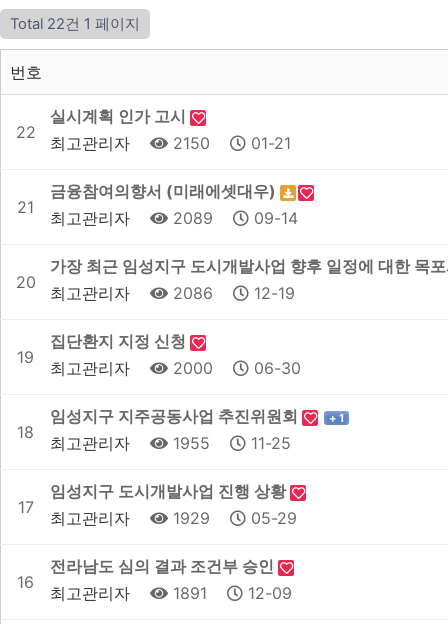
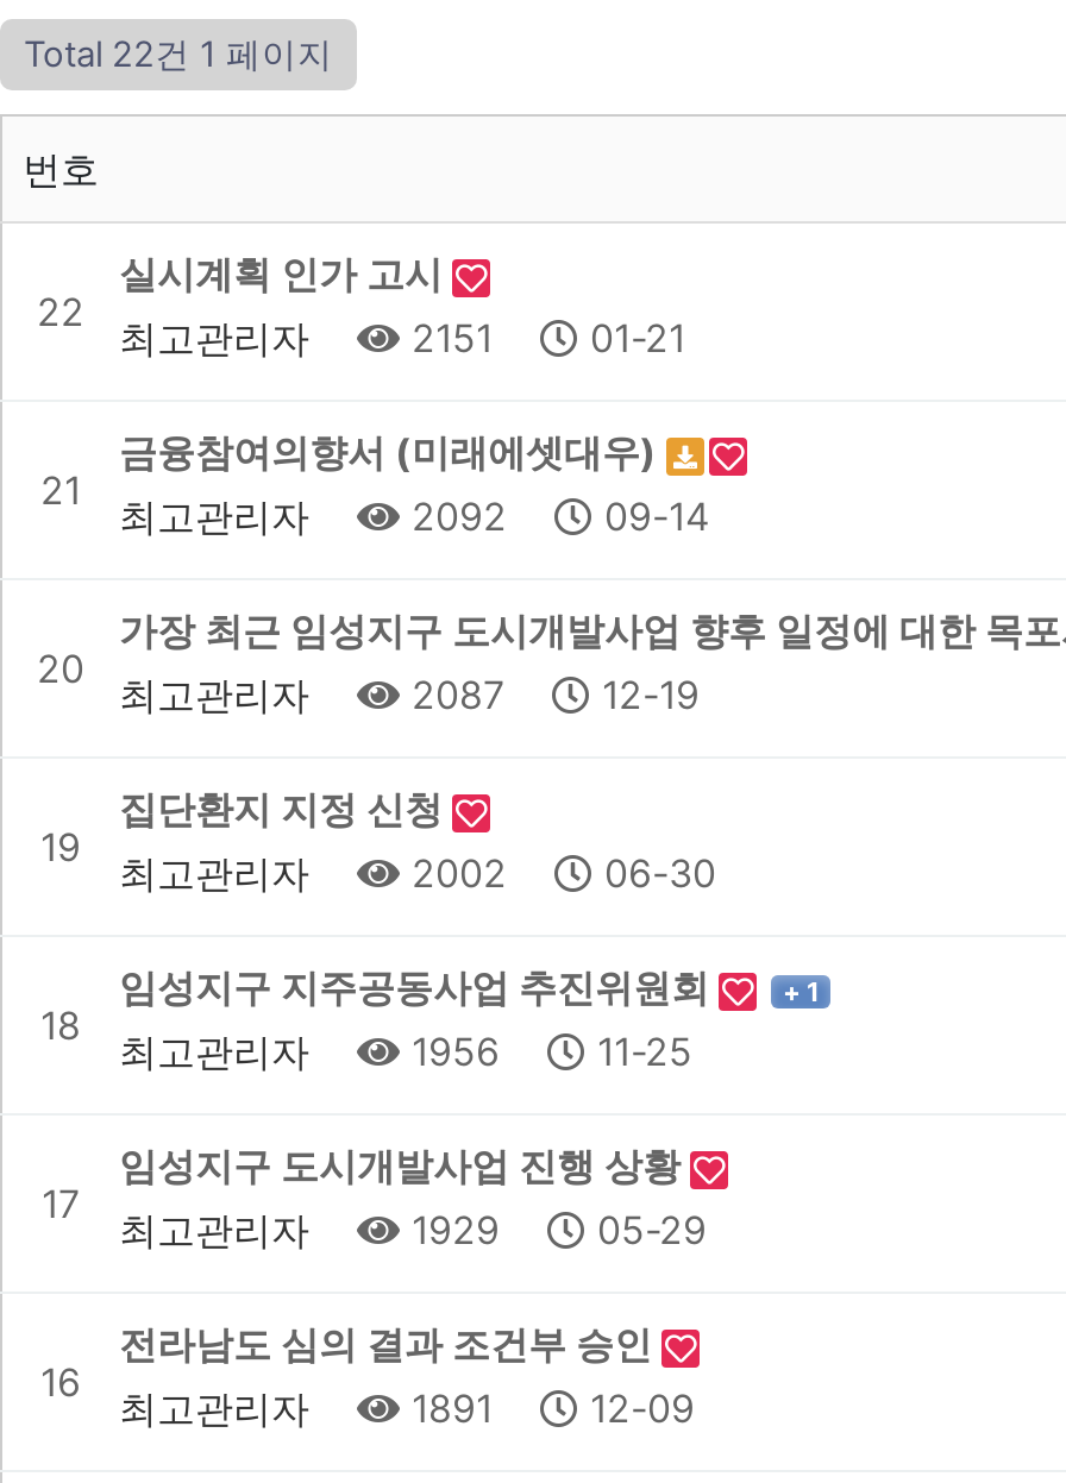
[50,133,291,153] 최고관리자 2150 01-21 -> [119,314,685,362] 최고관리자 2151 01-21
[50,208,298,228] 최고관리자 2089 09-14 -> [119,492,709,540] 최고관리자 2092 09-14
[50,283,295,303] 최고관리자 2086 12-19 -> [119,671,700,718] 최고관리자 2087 12-19
[50,358,301,378] 최고관리자 2000 06-30 -> [119,849,716,897] 최고관리자 2002 06-30
[50,433,291,453] 최고관리자 1955 11-25 -> [119,1028,692,1075] 최고관리자 1956 11-25

